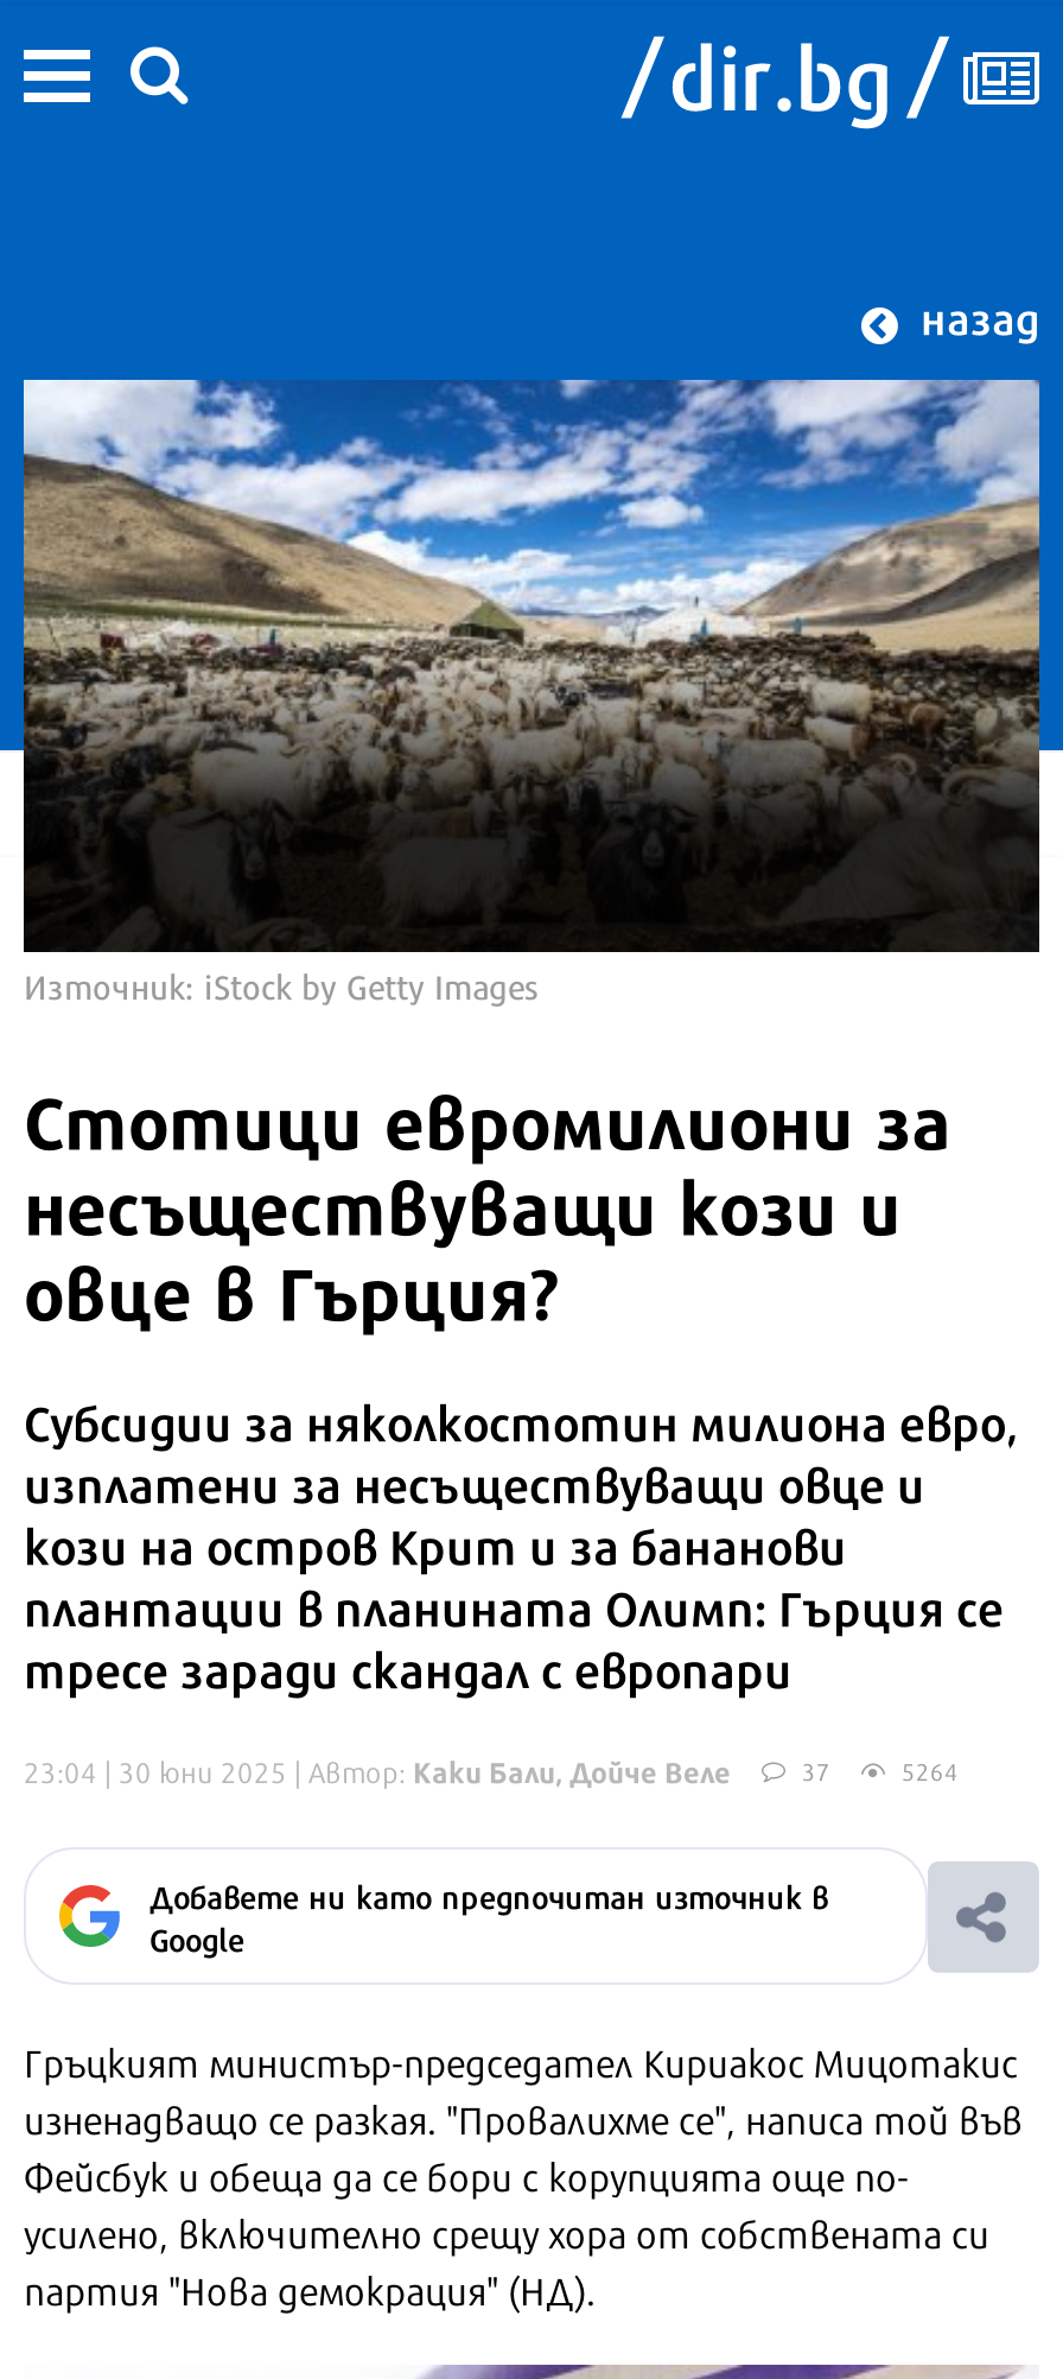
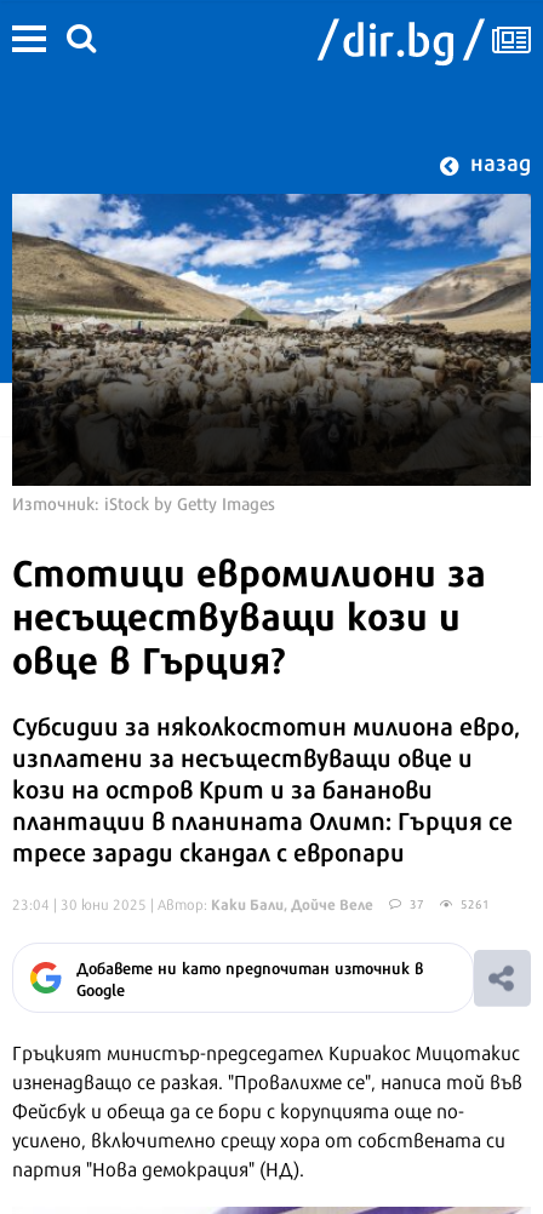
[902,1752,959,1788] 5264 -> [461,894,490,912] 5261

